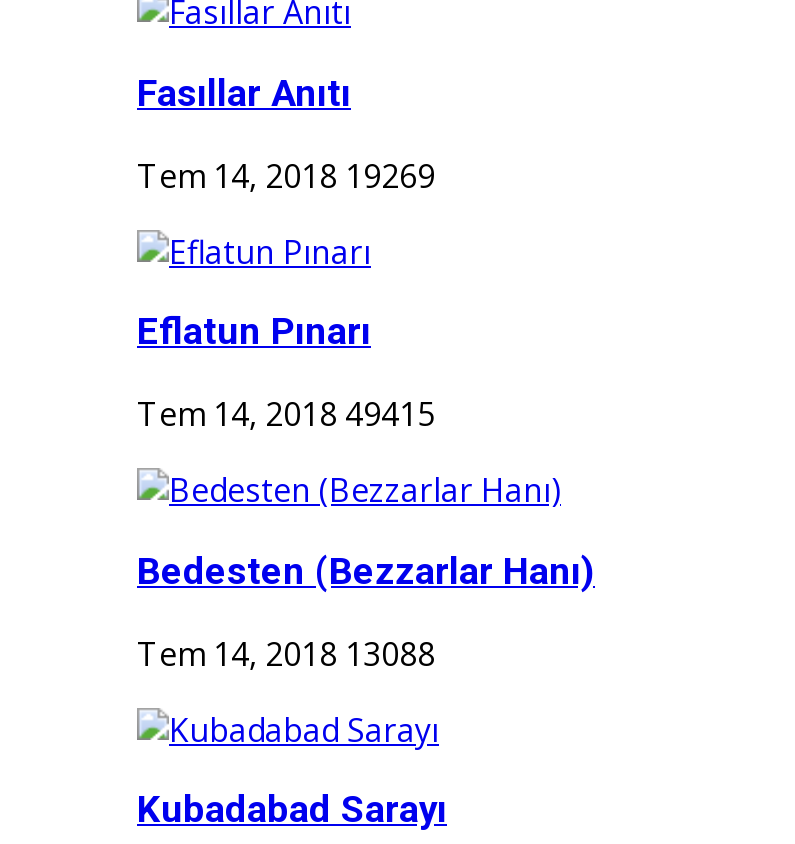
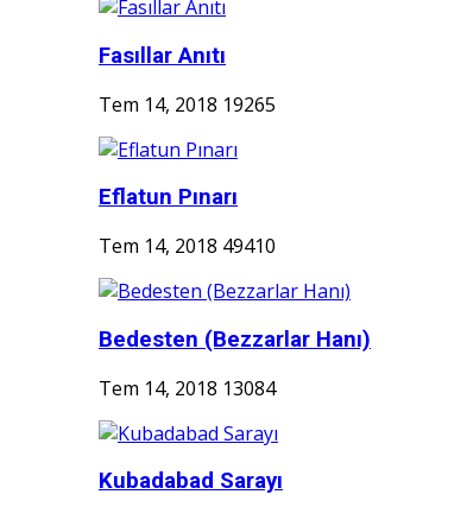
[137,153,435,197] Tem 14, 2018 19269 -> [99,91,276,117] Tem 14, 2018 19265
[137,392,435,436] Tem 14, 2018 49415 -> [99,233,276,259] Tem 14, 2018 49410
[137,631,435,675] Tem 14, 2018 13088 -> [99,375,276,401] Tem 14, 2018 13084

